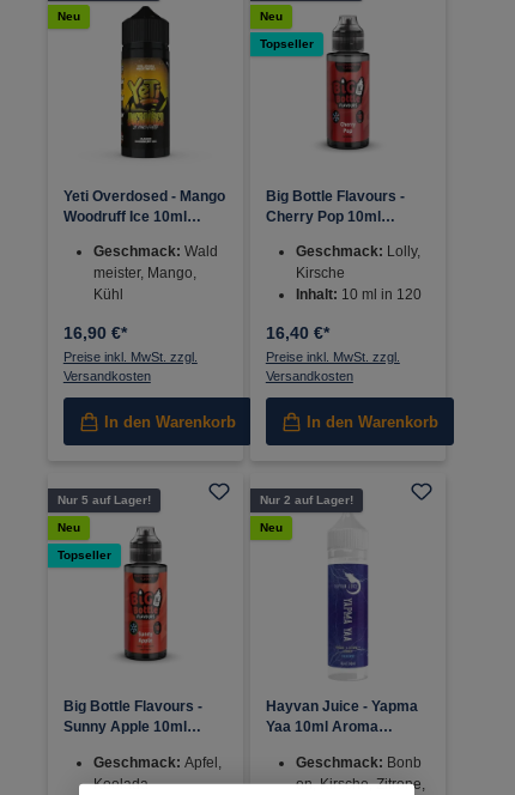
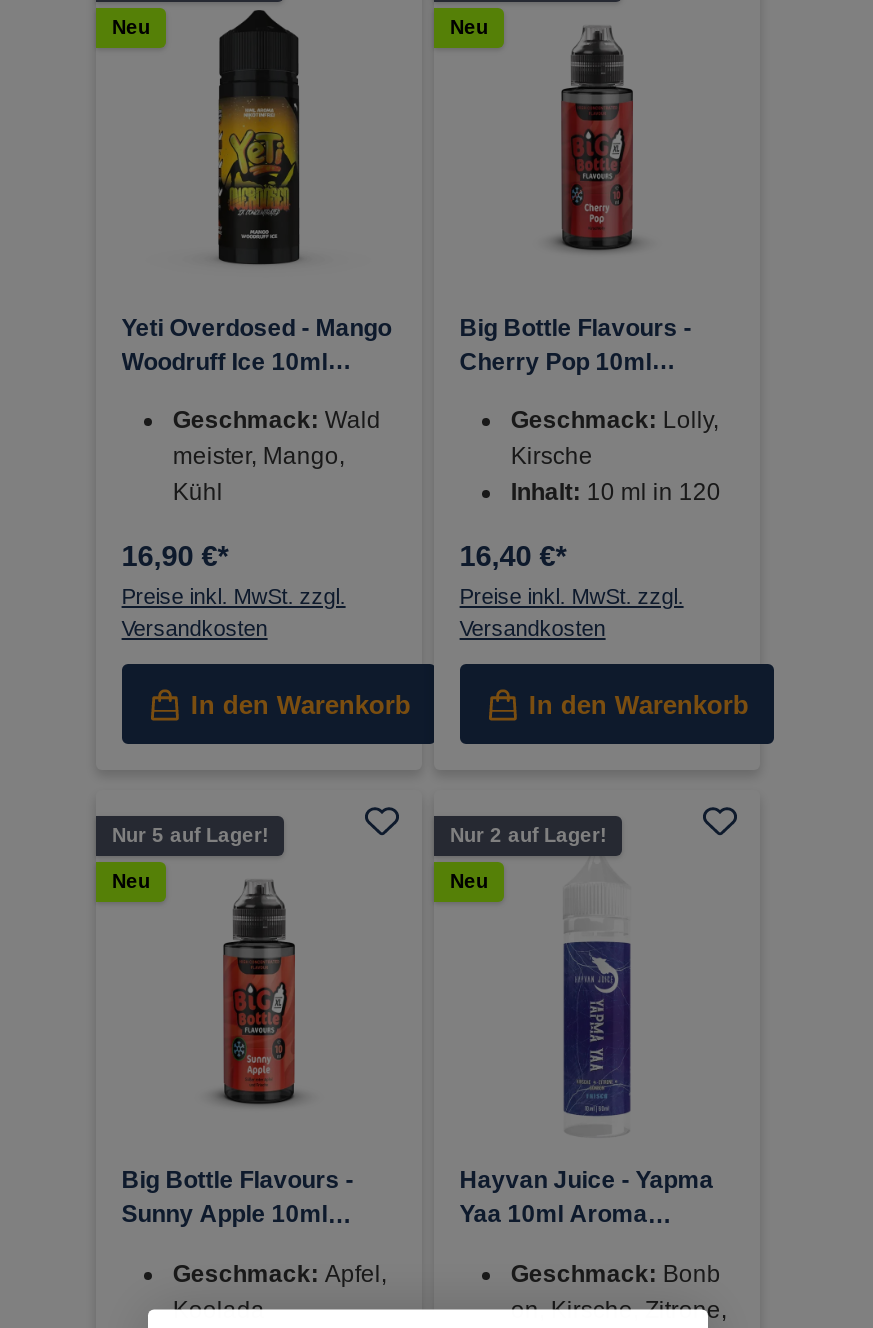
[260,37,314,50] Topseller -> none
[57,548,111,561] Topseller -> none

